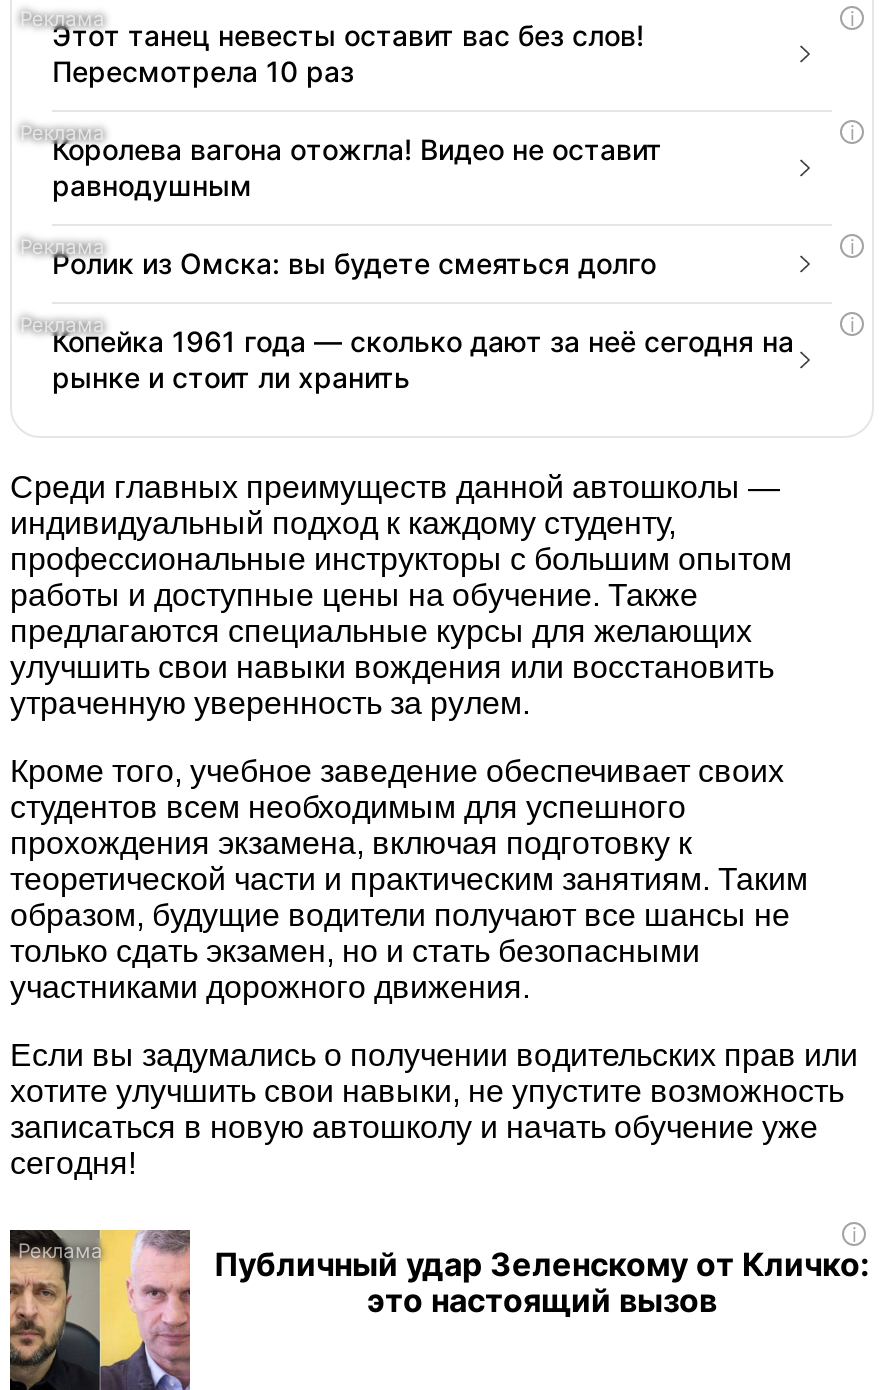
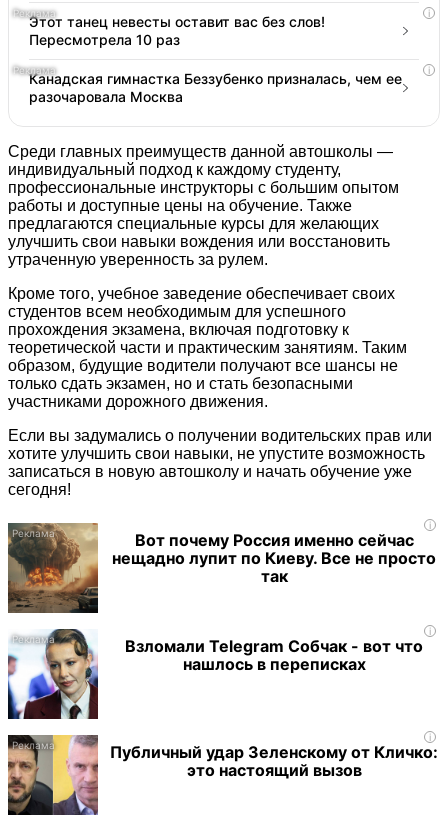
[52,132,794,394] Королева вагона отожгла! Видео не оставит | равнодушным | Ролик из Омска: вы будете смеяться долго | Копейка 1961 года — сколько дают за неё сегодня на | рынке и стоит ли хранить -> [29,70,402,105] Канадская гимнастка Беззубенко призналась, чем ее | разочаровала Москва
moved [10,470,858,1180] -> [8,143,432,498]: Среди главных преимуществ данной автошколы — | индивидуальный подход к каждому студенту, | профессиональные инструкторы с большим опытом | ... | записаться в новую автошколу и начать обучение уже | сегодня!
none -> [7,522,436,674] [image] | Вот почему Россия именно сейчас | нещадно лупит по Киеву. Все не просто | так | Взломали Telegram Собчак - вот что | нашлось в переписках
none -> [7,628,99,720] [image]

